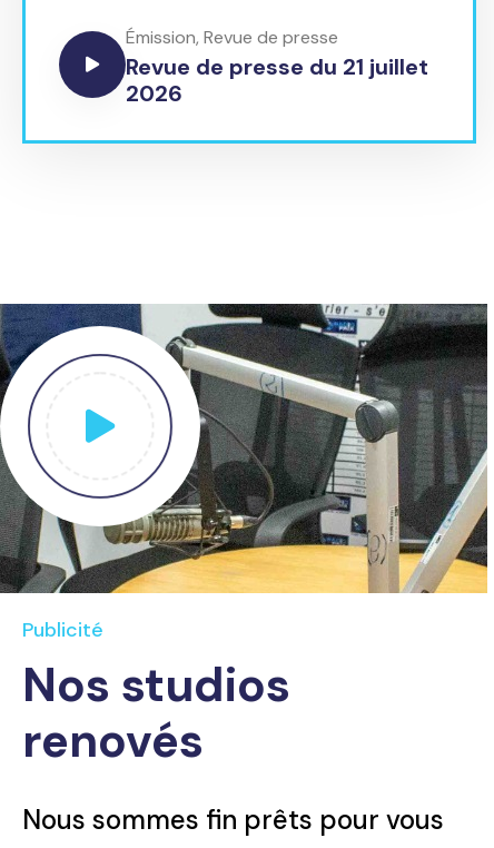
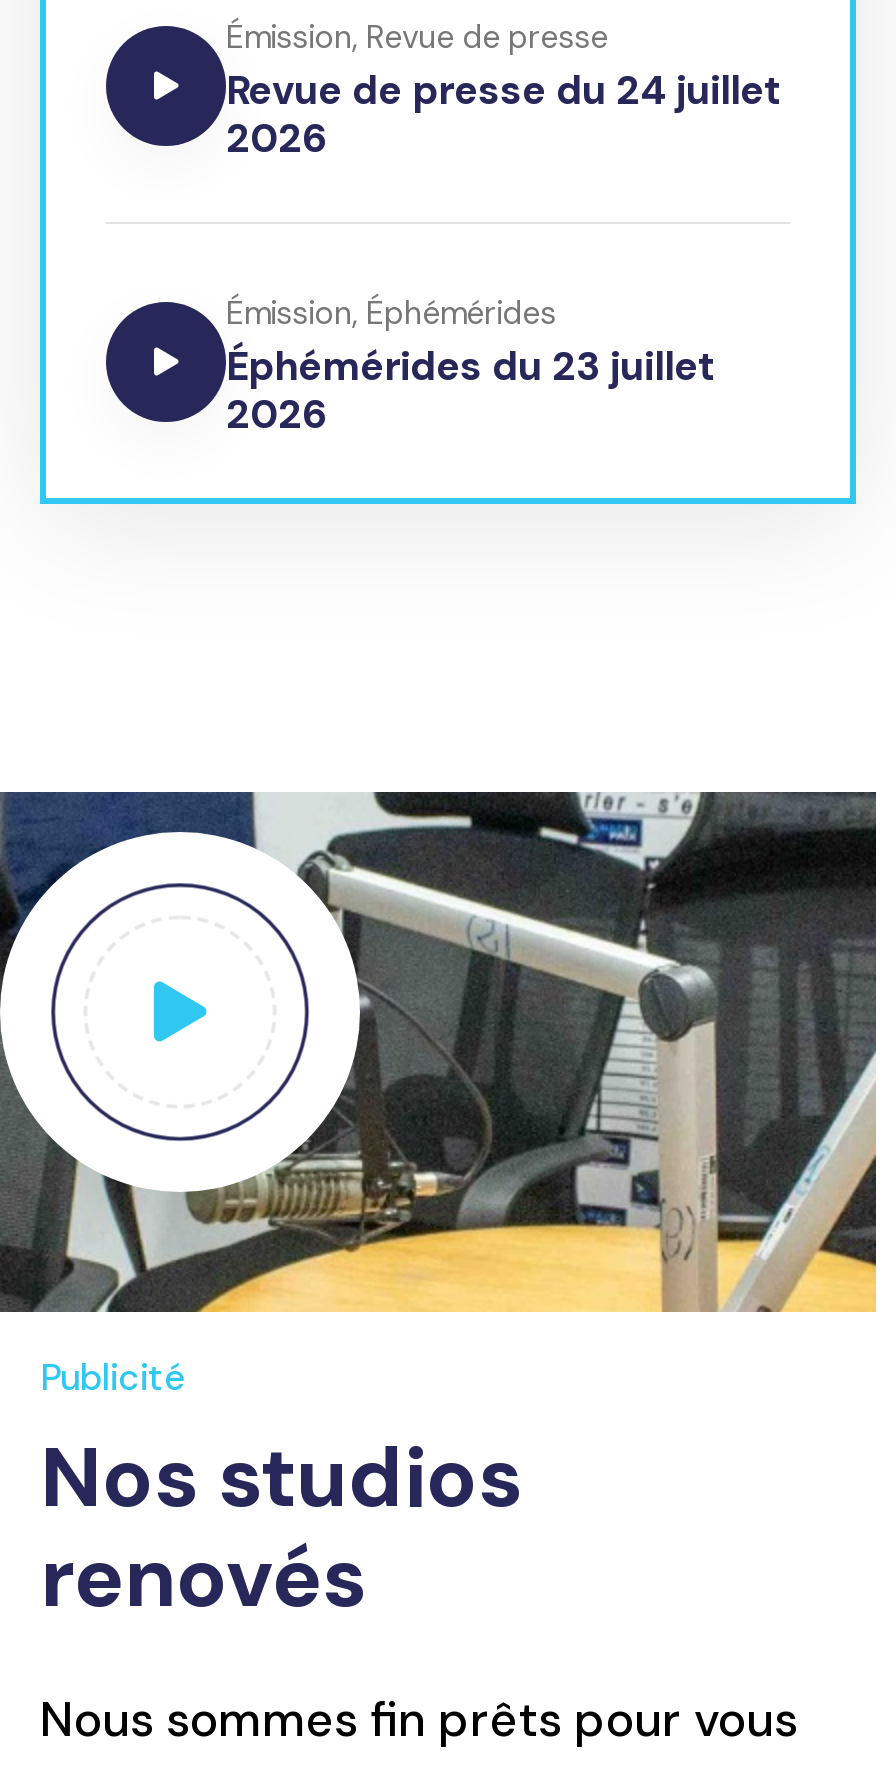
[126,52,428,81] Revue de presse du 21 juillet -> [226,64,782,392] Revue de presse du 24 juillet | 2026 | Émission, Éphémérides | Éphémérides du 23 juillet

